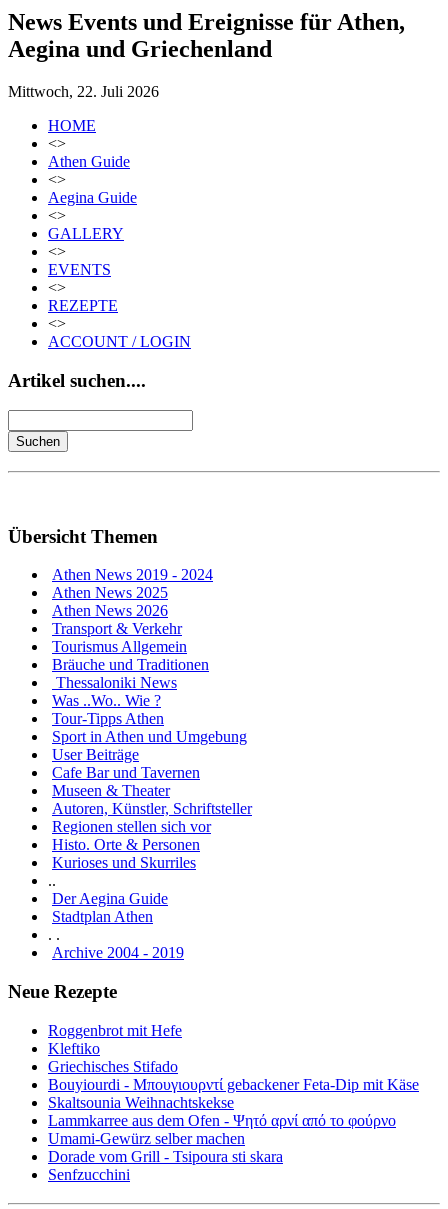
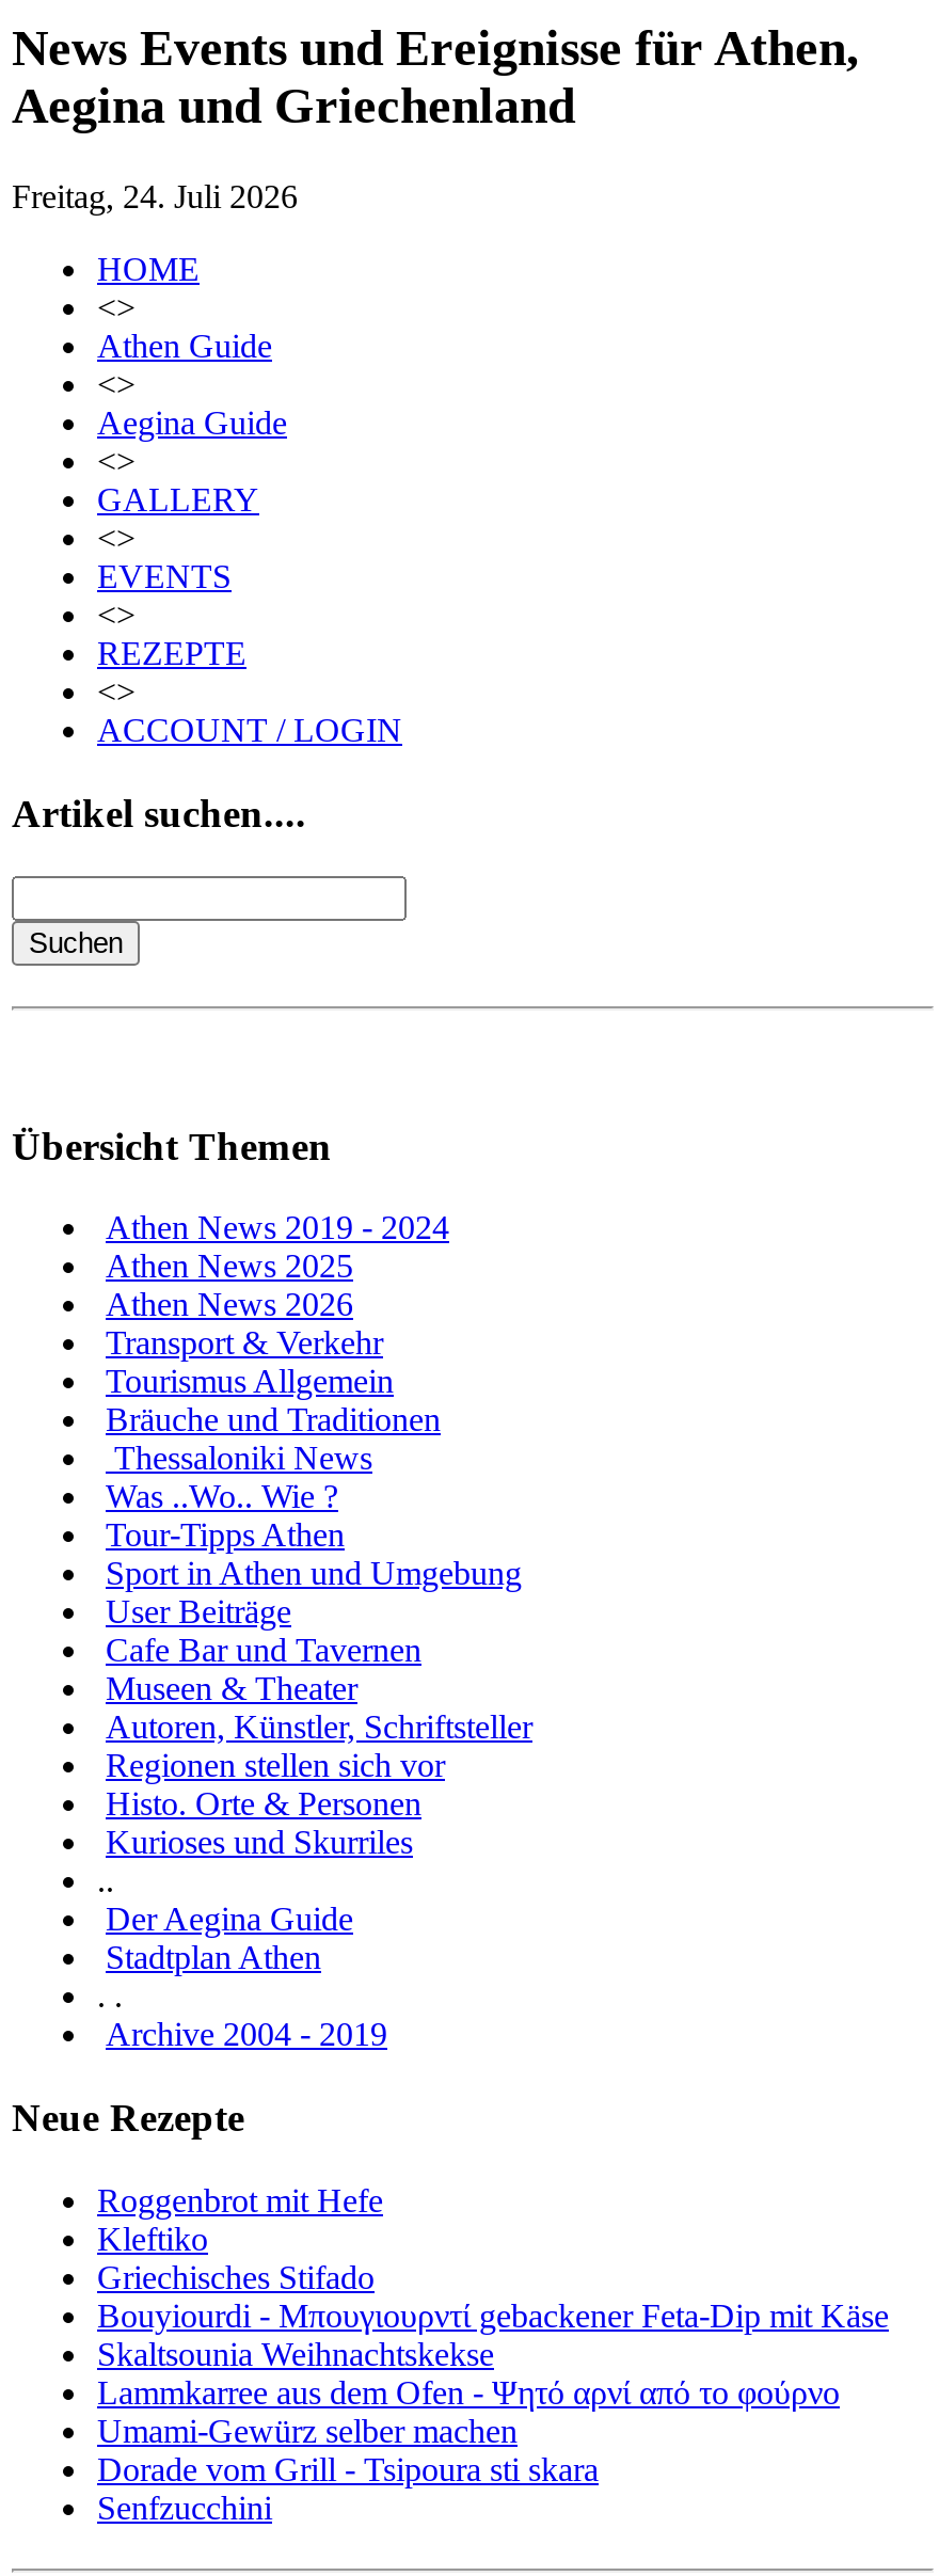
[8,83,159,100] Mittwoch, 22. Juli 2026 -> [12,178,298,214] Freitag, 24. Juli 2026

